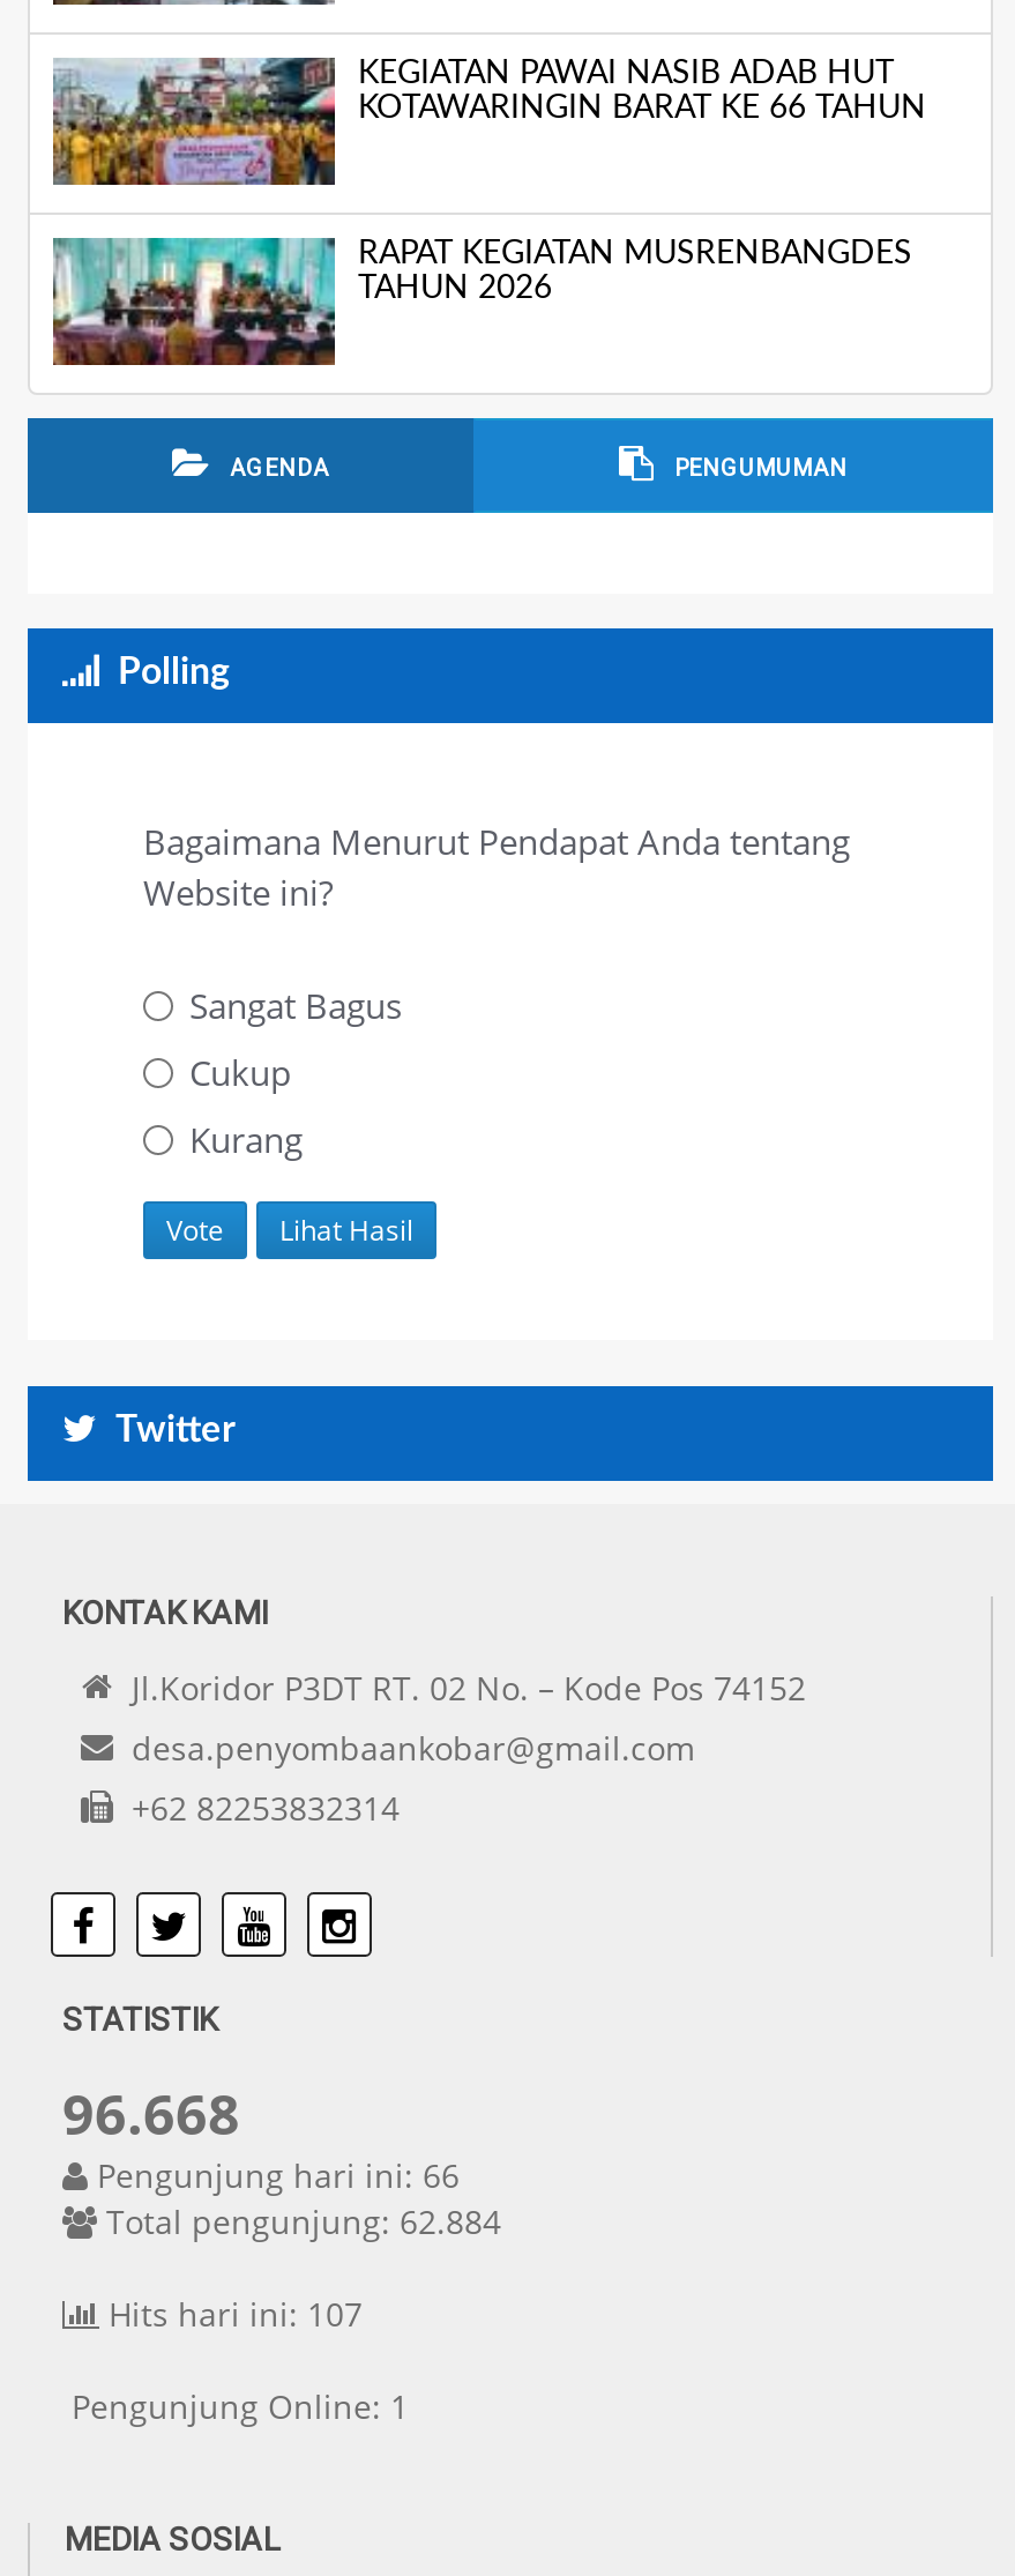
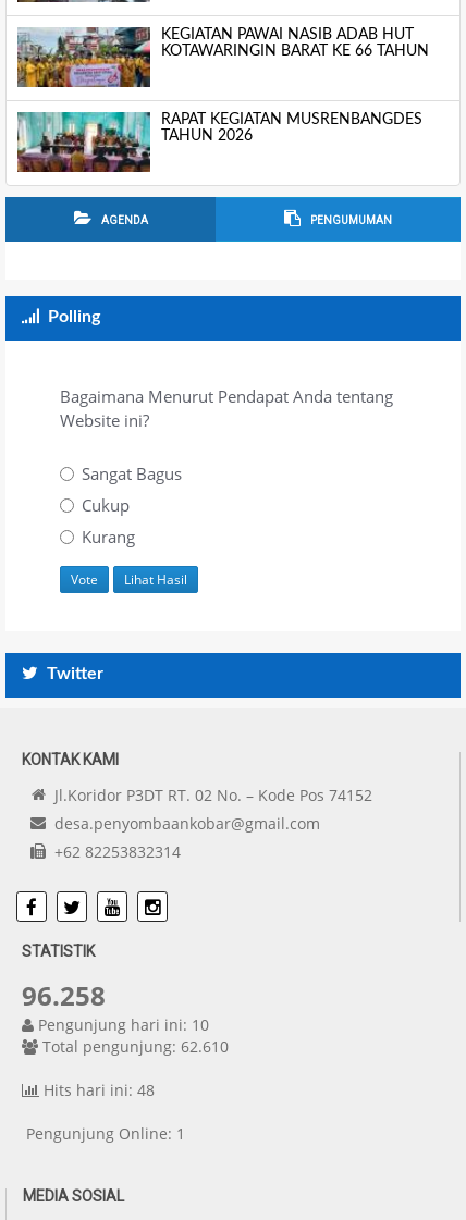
[62,2074,240,2150] 96.668 -> [22,977,106,1013] 96.258
[88,2153,460,2197] Pengunjung hari ini: 66 -> [34,1014,209,1035] Pengunjung hari ini: 10
[97,2199,501,2243] Total pengunjung: 62.884 -> [38,1036,229,1057] Total pengunjung: 62.610
[99,2291,363,2335] Hits hari ini: 107 -> [39,1079,155,1100] Hits hari ini: 48

